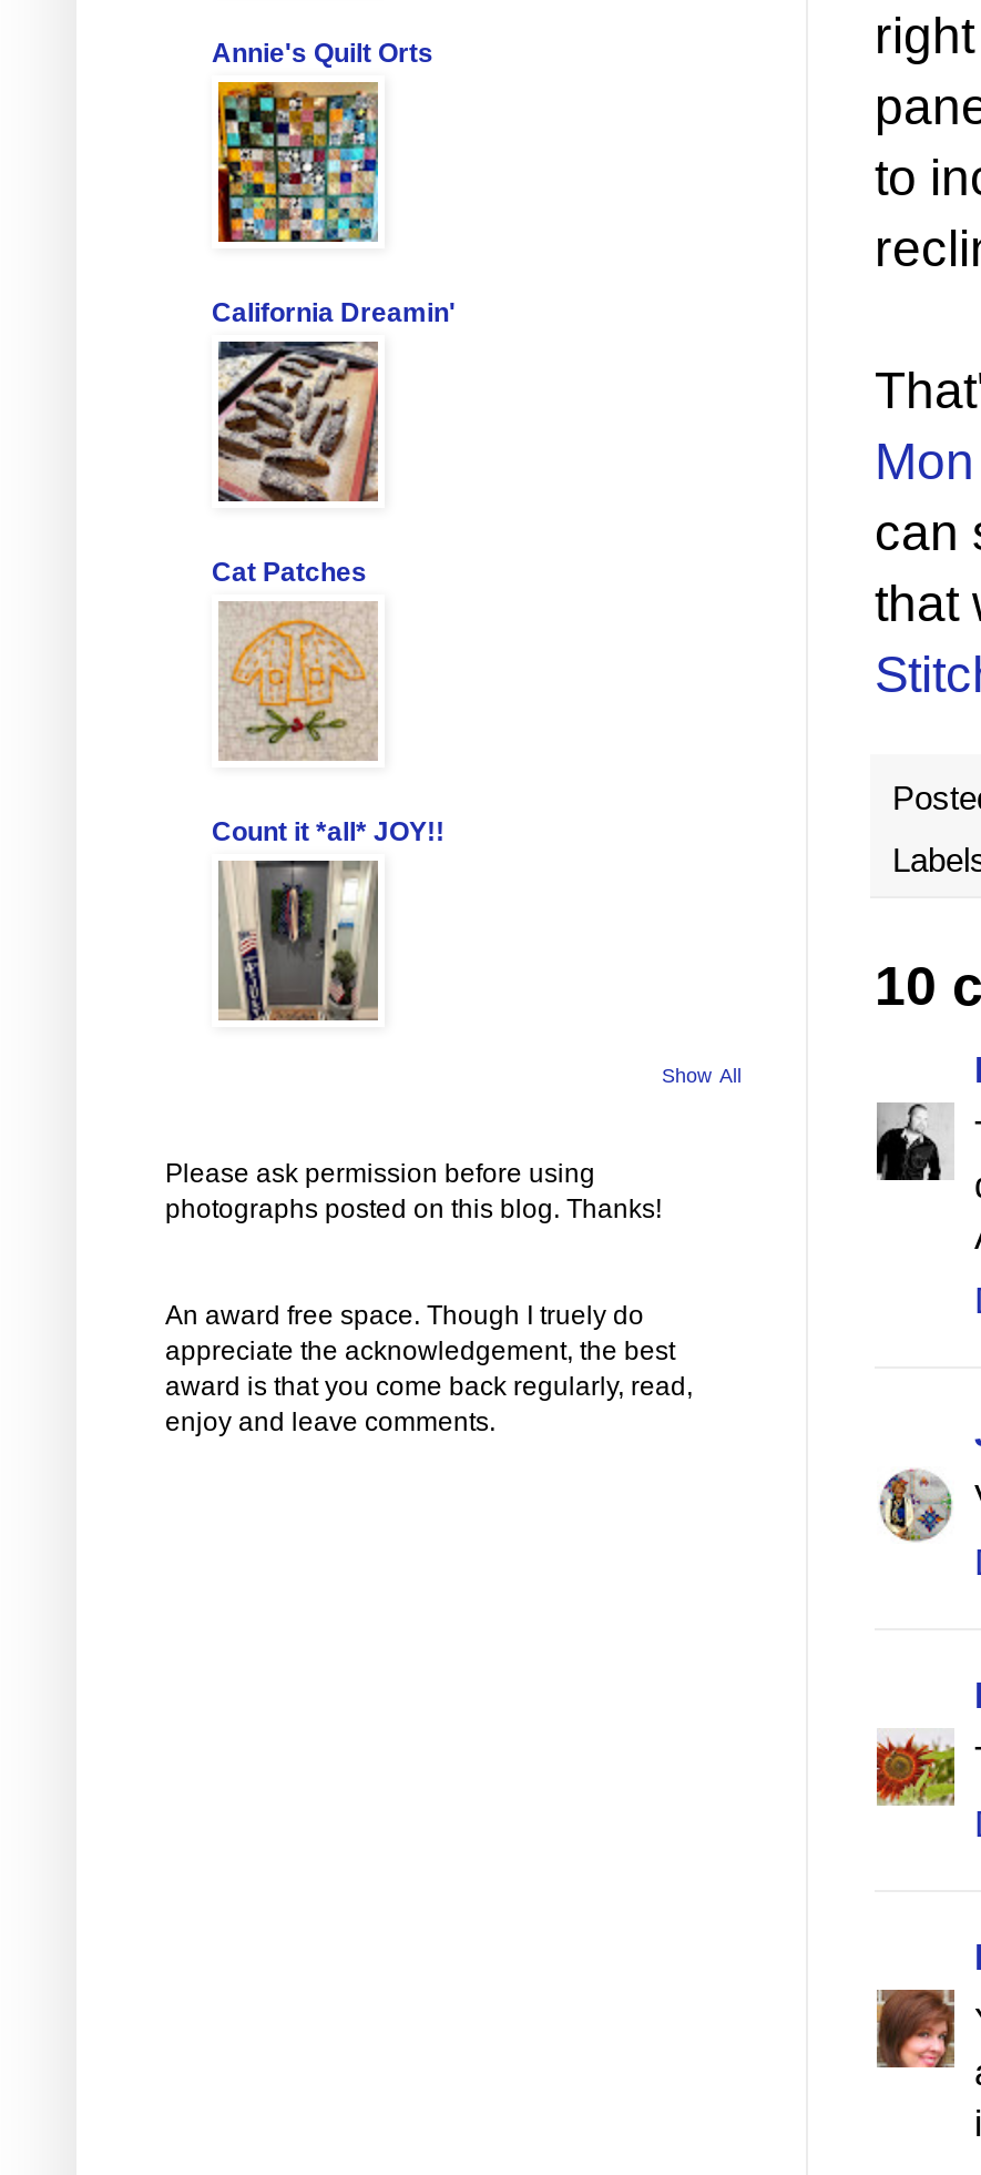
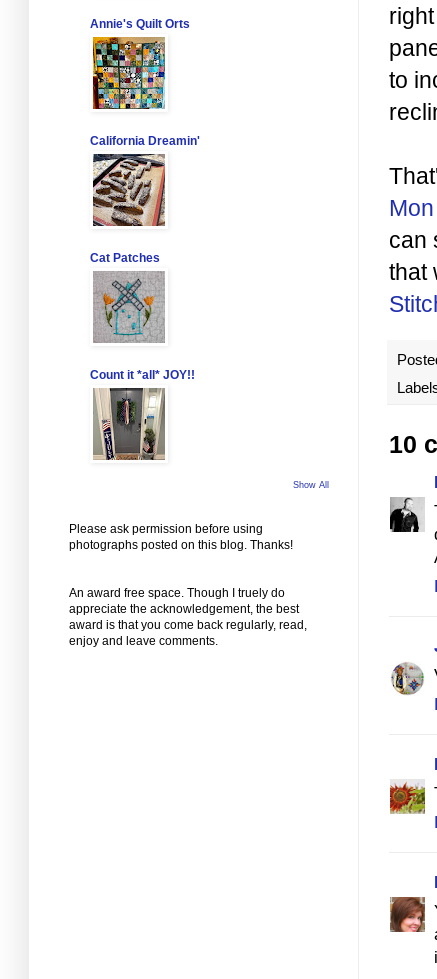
[218,601,378,761] [image] -> [94,272,164,342] [image]

